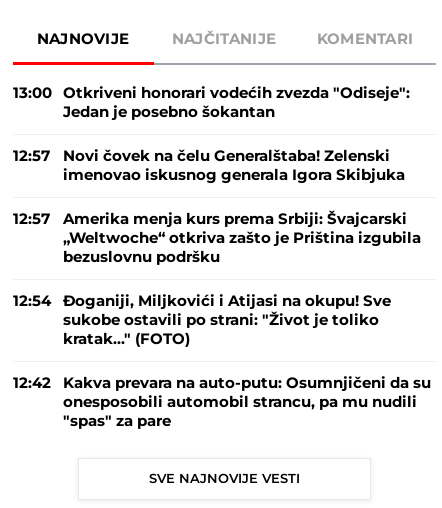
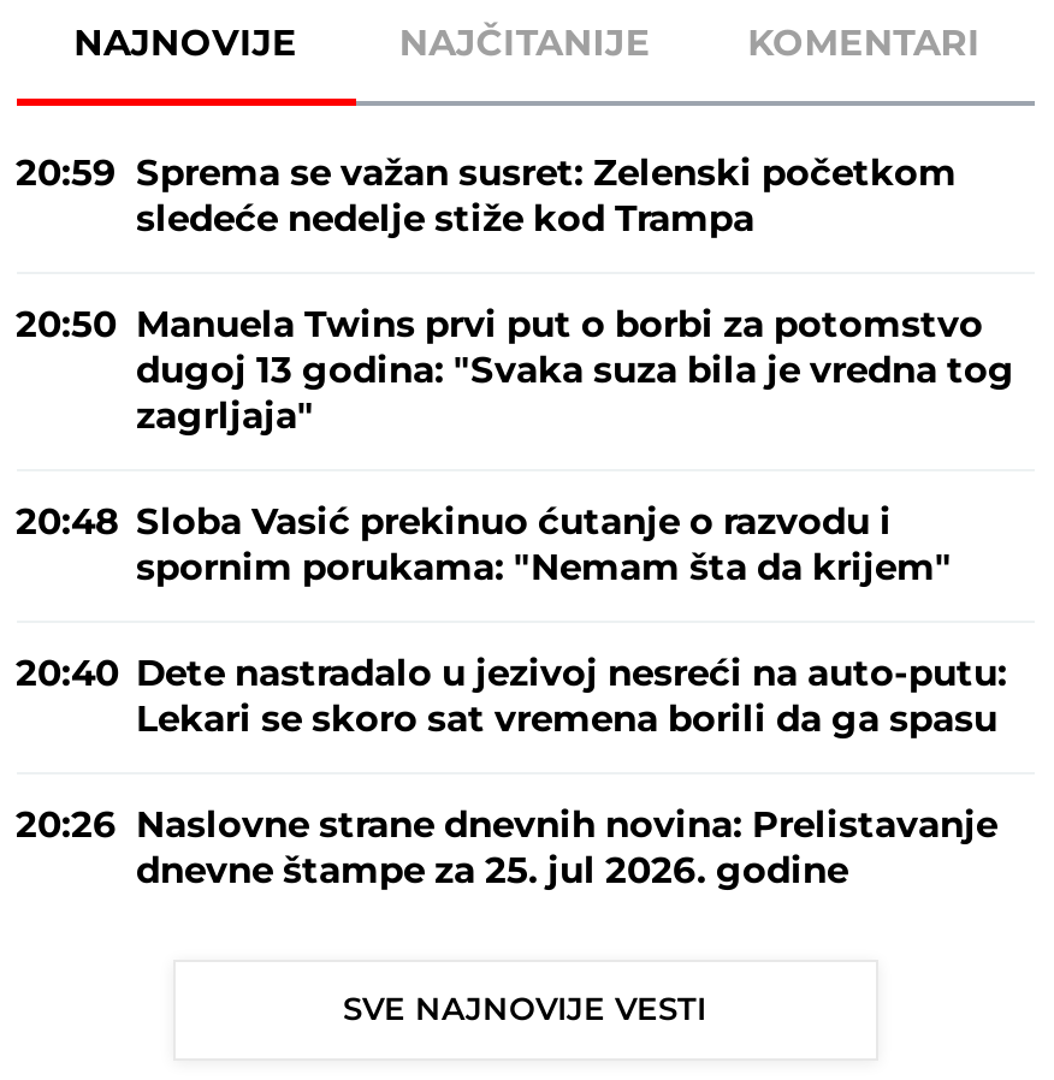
[12,81,51,104] 13:00 -> [16,146,117,201] 20:59
[62,81,409,123] Otkriveni honorari vodećih zvezda "Odiseje": | Jedan je posebno šokantan -> [136,146,957,247] Sprema se važan susret: Zelenski početkom | sledeće nedelje stiže kod Trampa
[12,144,49,167] 12:57 -> [16,297,117,352] 20:50
[62,144,404,186] Novi čovek na čelu Generalštaba! Zelenski | imenovao iskusnog generala Igora Skibjuka -> [136,297,1014,444] Manuela Twins prvi put o borbi za potomstvo | dugoj 13 godina: "Svaka suza bila je vredna tog | zagrljaja"
[12,207,49,230] 12:57 -> [16,494,119,550] 20:48
[62,207,420,268] Amerika menja kurs prema Srbiji: Švajcarski | „Weltwoche“ otkriva zašto je Priština izgubila | bezuslovnu podršku -> [136,494,952,595] Sloba Vasić prekinuo ćutanje o razvodu i | spornim porukama: "Nemam šta da krijem"
[12,289,50,312] 12:54 -> [16,646,119,701] 20:40
[62,289,390,350] Đoganiji, Miljkovići i Atijasi na okupu! Sve | sukobe ostavili po strani: "Život je toliko | kratak..." (FOTO) -> [136,646,1007,747] Dete nastradalo u jezivoj nesreći na auto-putu: | Lekari se skoro sat vremena borili da ga spasu
[12,371,50,394] 12:42 -> [16,797,117,853] 20:26
[62,371,430,432] Kakva prevara na auto-putu: Osumnjičeni da su | onesposobili automobil strancu, pa mu nudili | "spas" za pare -> [136,797,997,898] Naslovne strane dnevnih novina: Prelistavanje | dnevne štampe za 25. jul 2026. godine

